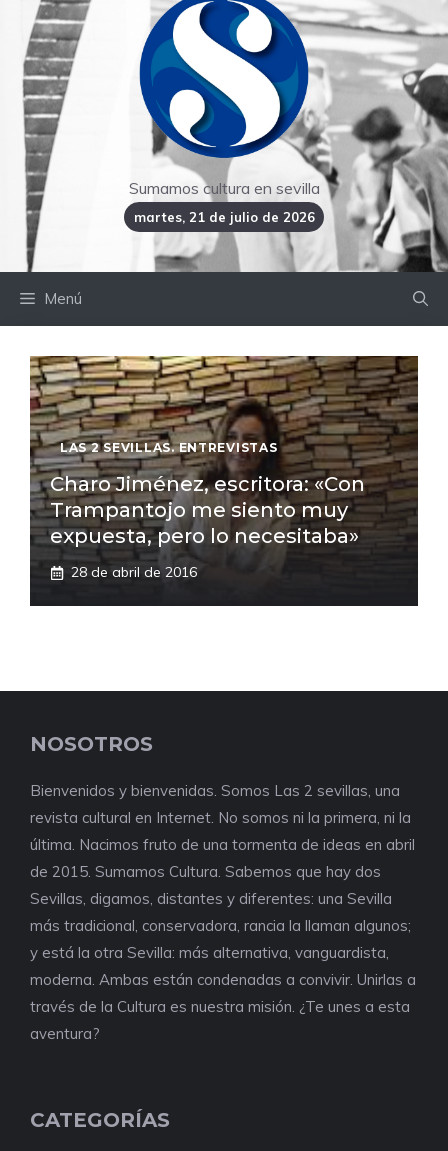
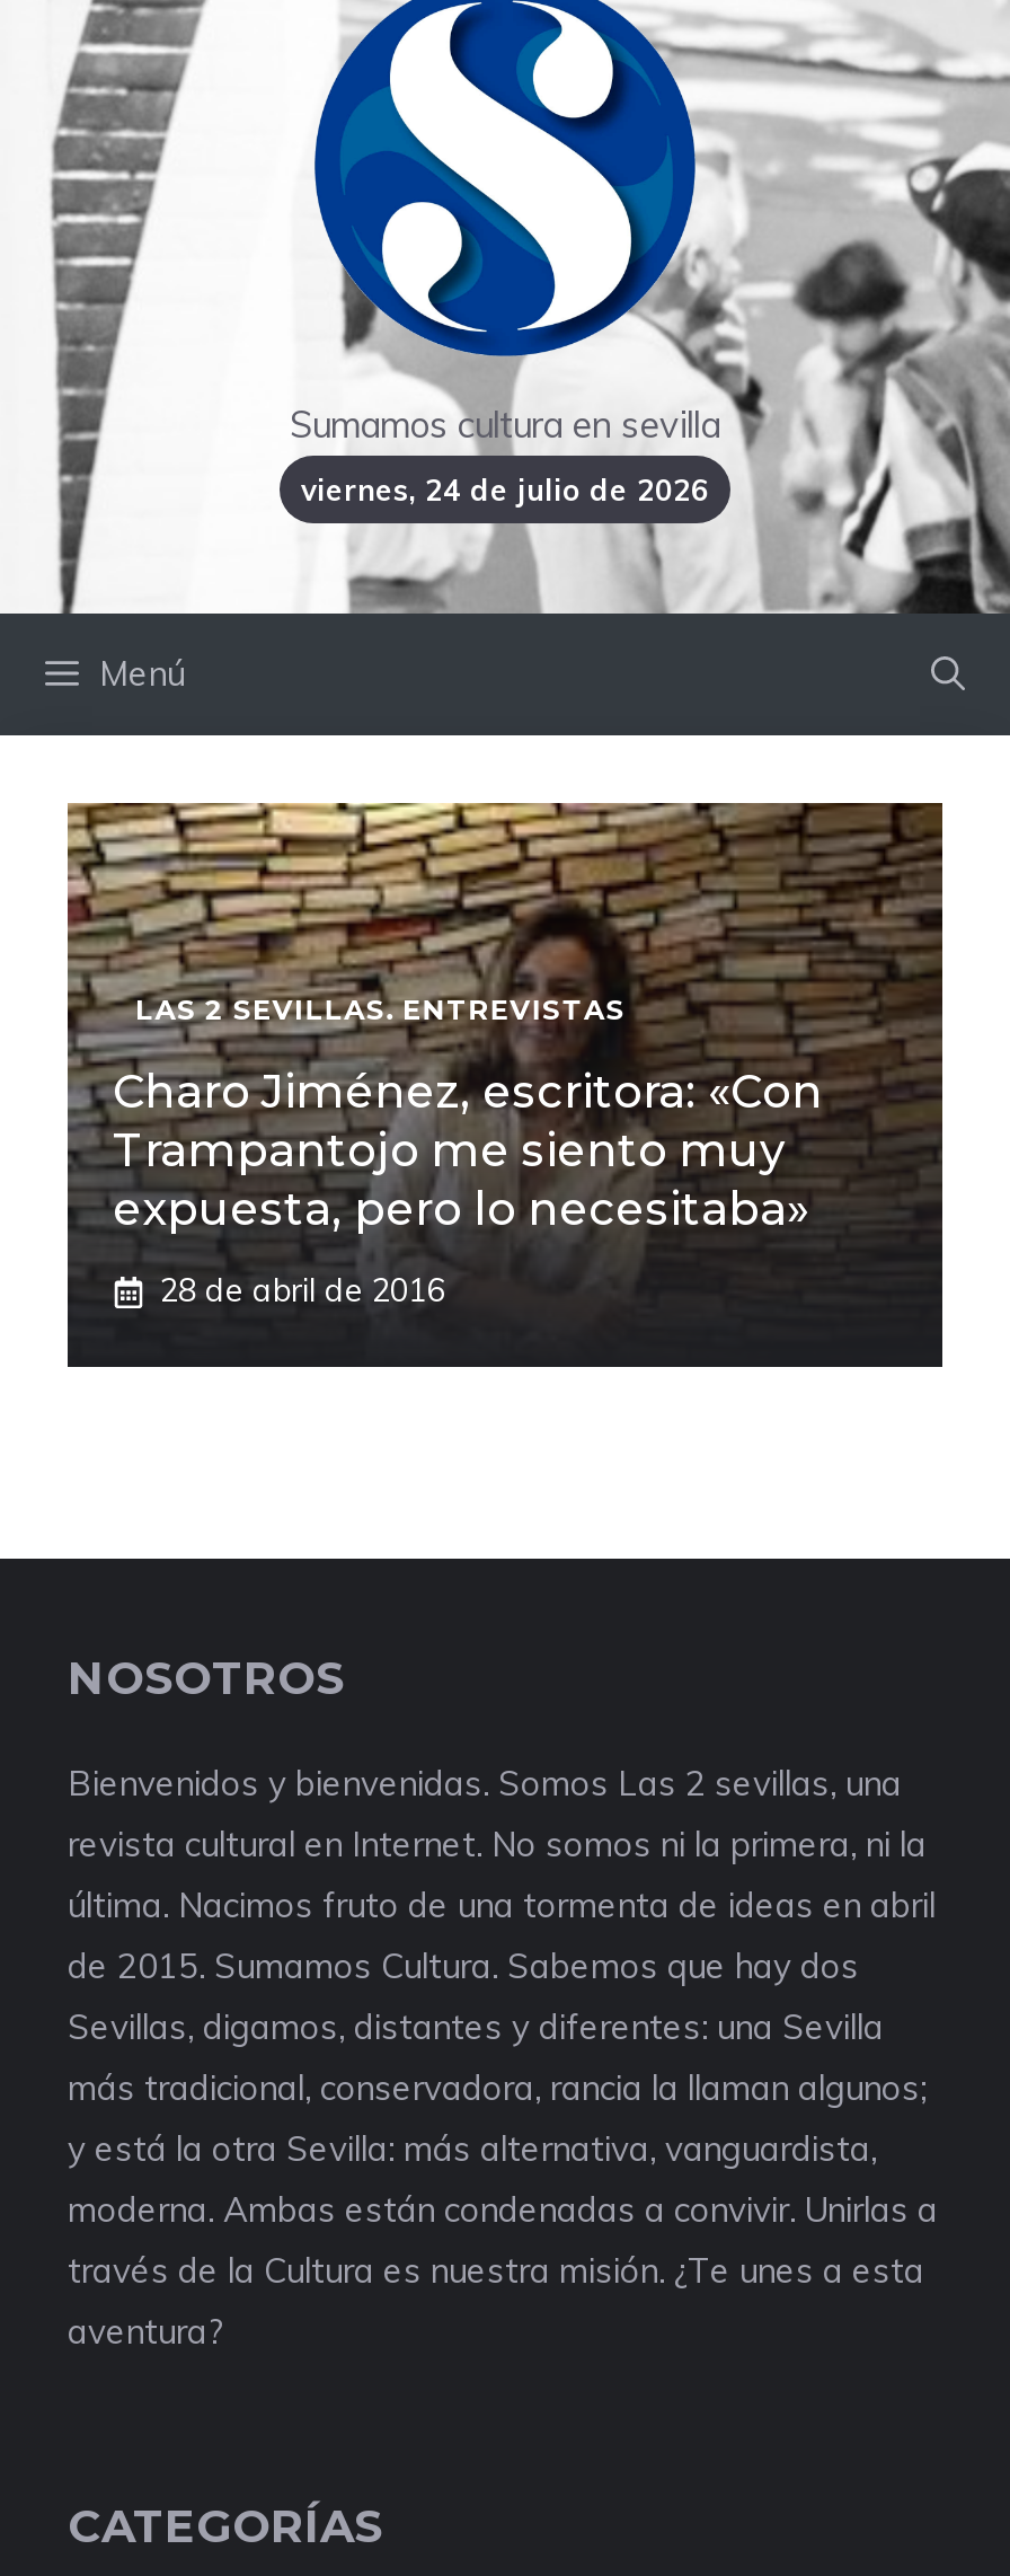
[133,208,314,224] martes, 21 de julio de 2026 -> [301,470,709,506] viernes, 24 de julio de 2026

